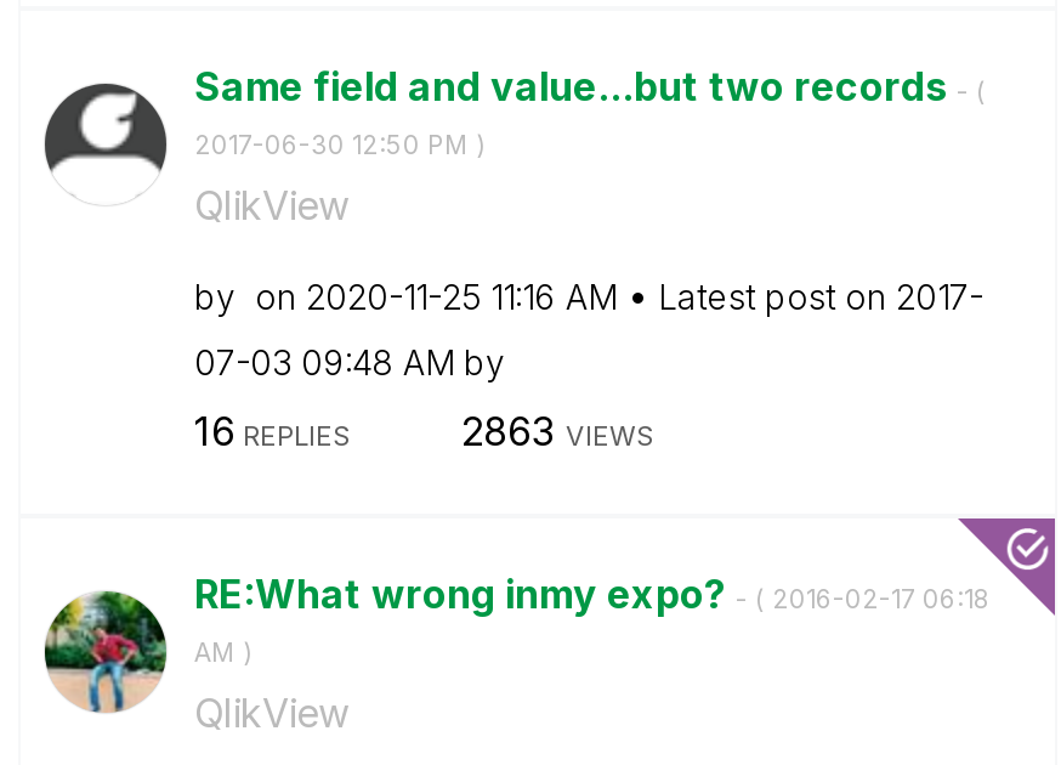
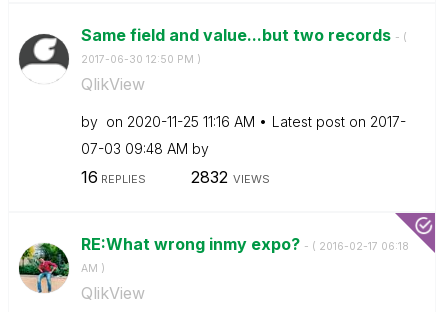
[461,407,656,455] 2863 VIEWS -> [190,167,269,187] 2832 VIEWS

